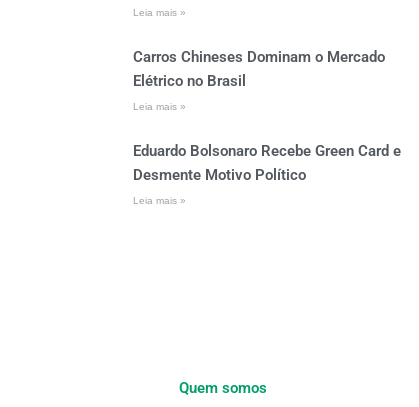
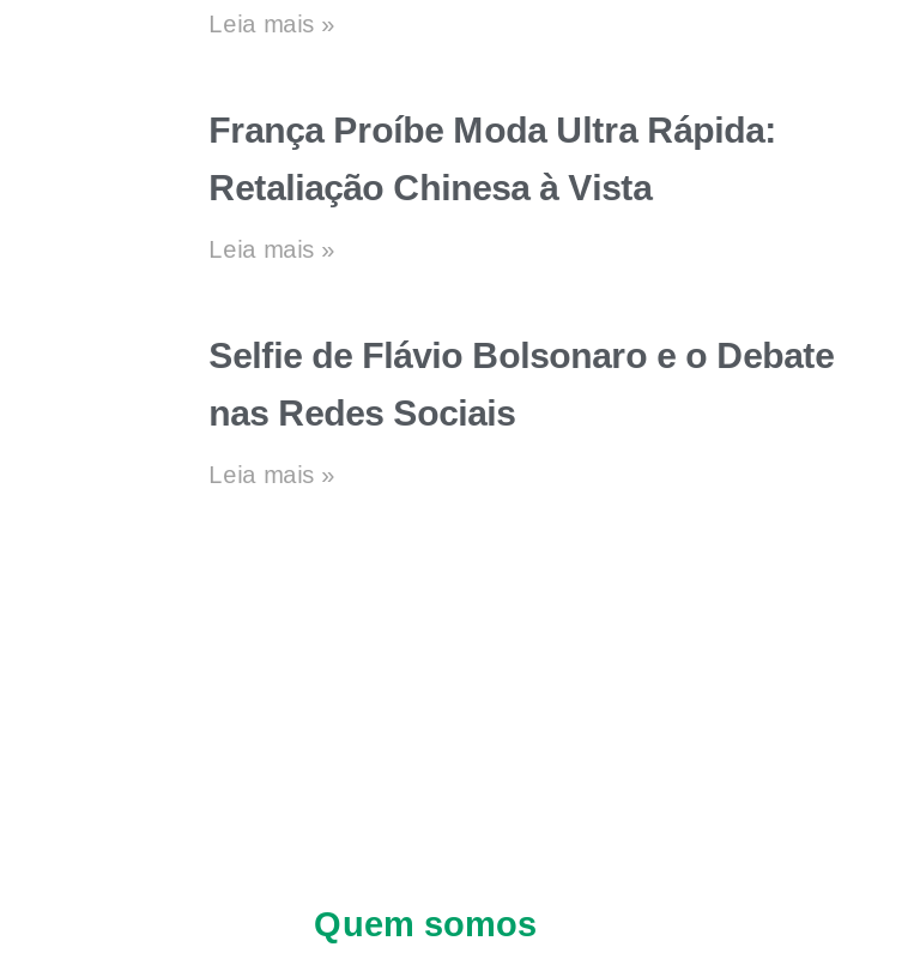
[133,48,385,90] Carros Chineses Dominam o Mercado | Elétrico no Brasil -> [209,109,776,207] França Proíbe Moda Ultra Rápida: | Retaliação Chinesa à Vista
[133,142,401,184] Eduardo Bolsonaro Recebe Green Card e | Desmente Motivo Político -> [209,334,834,433] Selfie de Flávio Bolsonaro e o Debate | nas Redes Sociais

